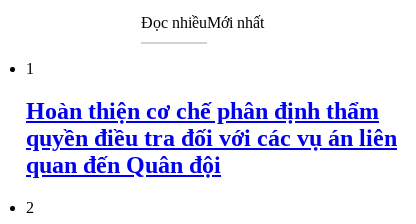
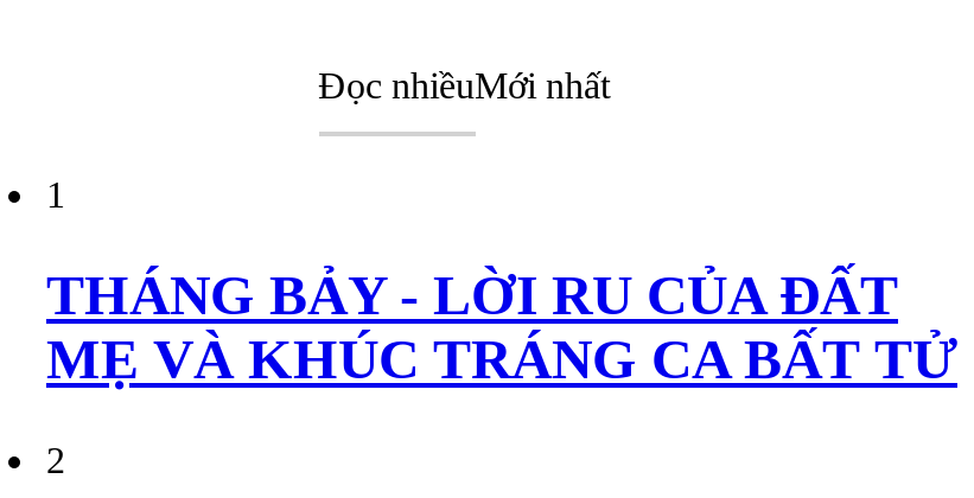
[26,98,397,178] Hoàn thiện cơ chế phân định thẩm | quyền điều tra đối với các vụ án liên | quan đến Quân đội -> [46,263,957,389] THÁNG BẢY - LỜI RU CỦA ĐẤT | MẸ VÀ KHÚC TRÁNG CA BẤT TỬ

